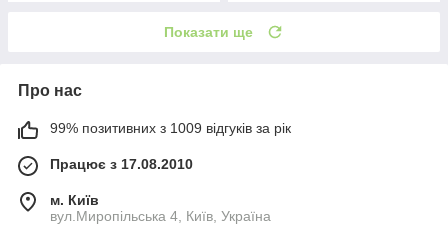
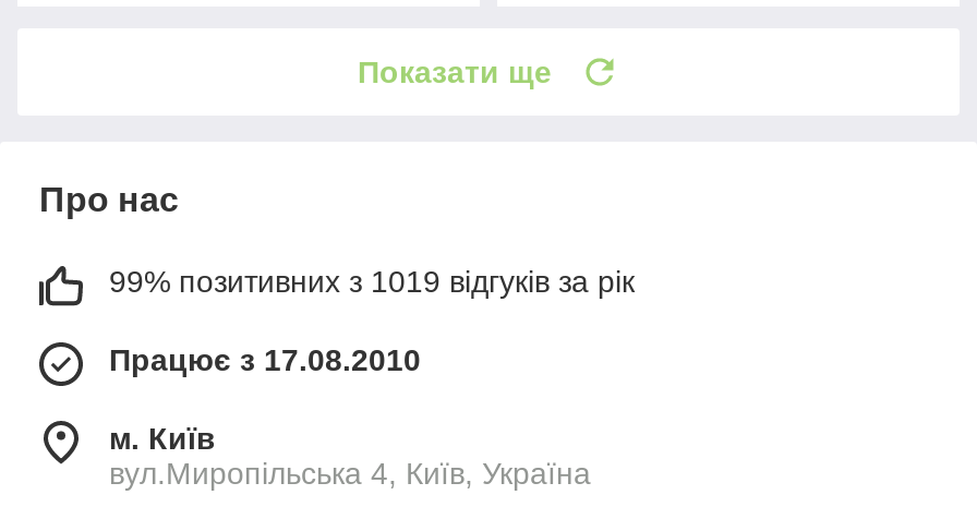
[50,120,291,136] 99% позитивних з 1009 відгуків за рік -> [109,265,635,300] 99% позитивних з 1019 відгуків за рік

